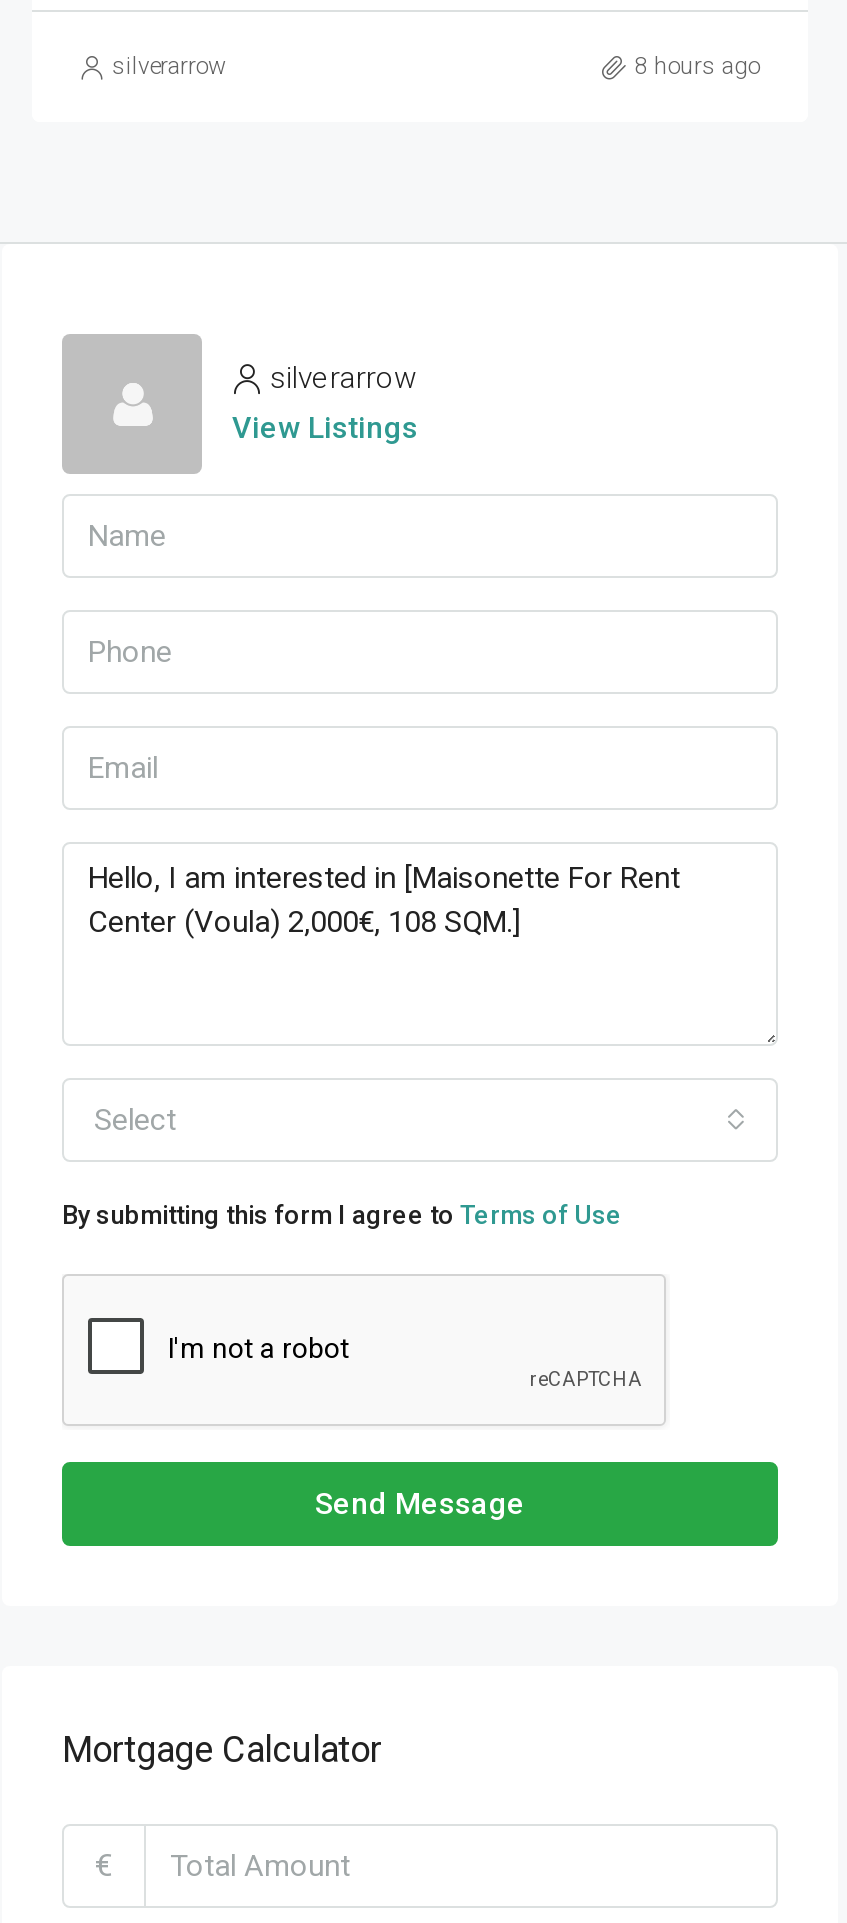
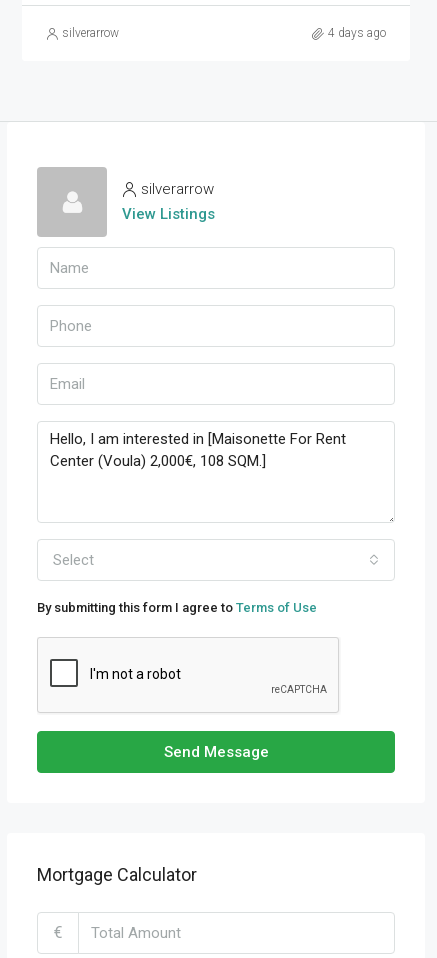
[634,52,760,80] 8 hours ago -> [328,26,386,40] 4 days ago

